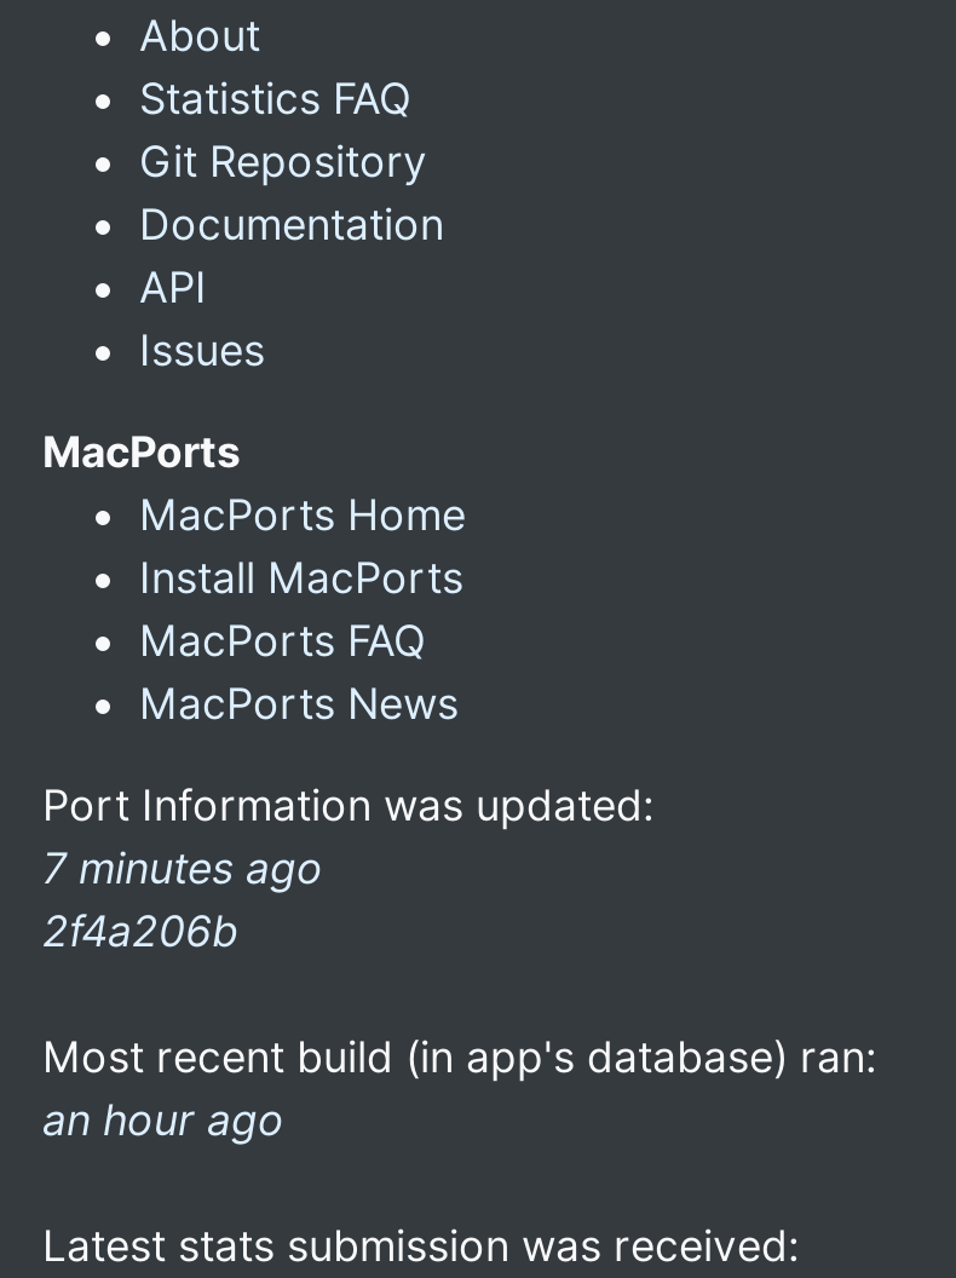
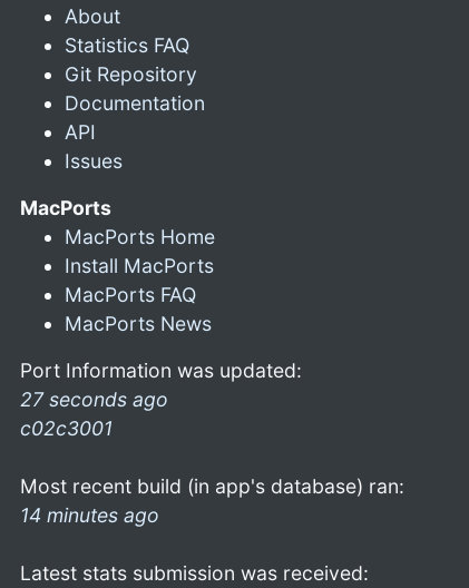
[42,842,323,956] 7 minutes ago | 2f4a206b -> [20,388,168,440] 27 seconds ago | c02c3001
[42,1094,284,1145] an hour ago -> [20,503,159,527] 14 minutes ago

